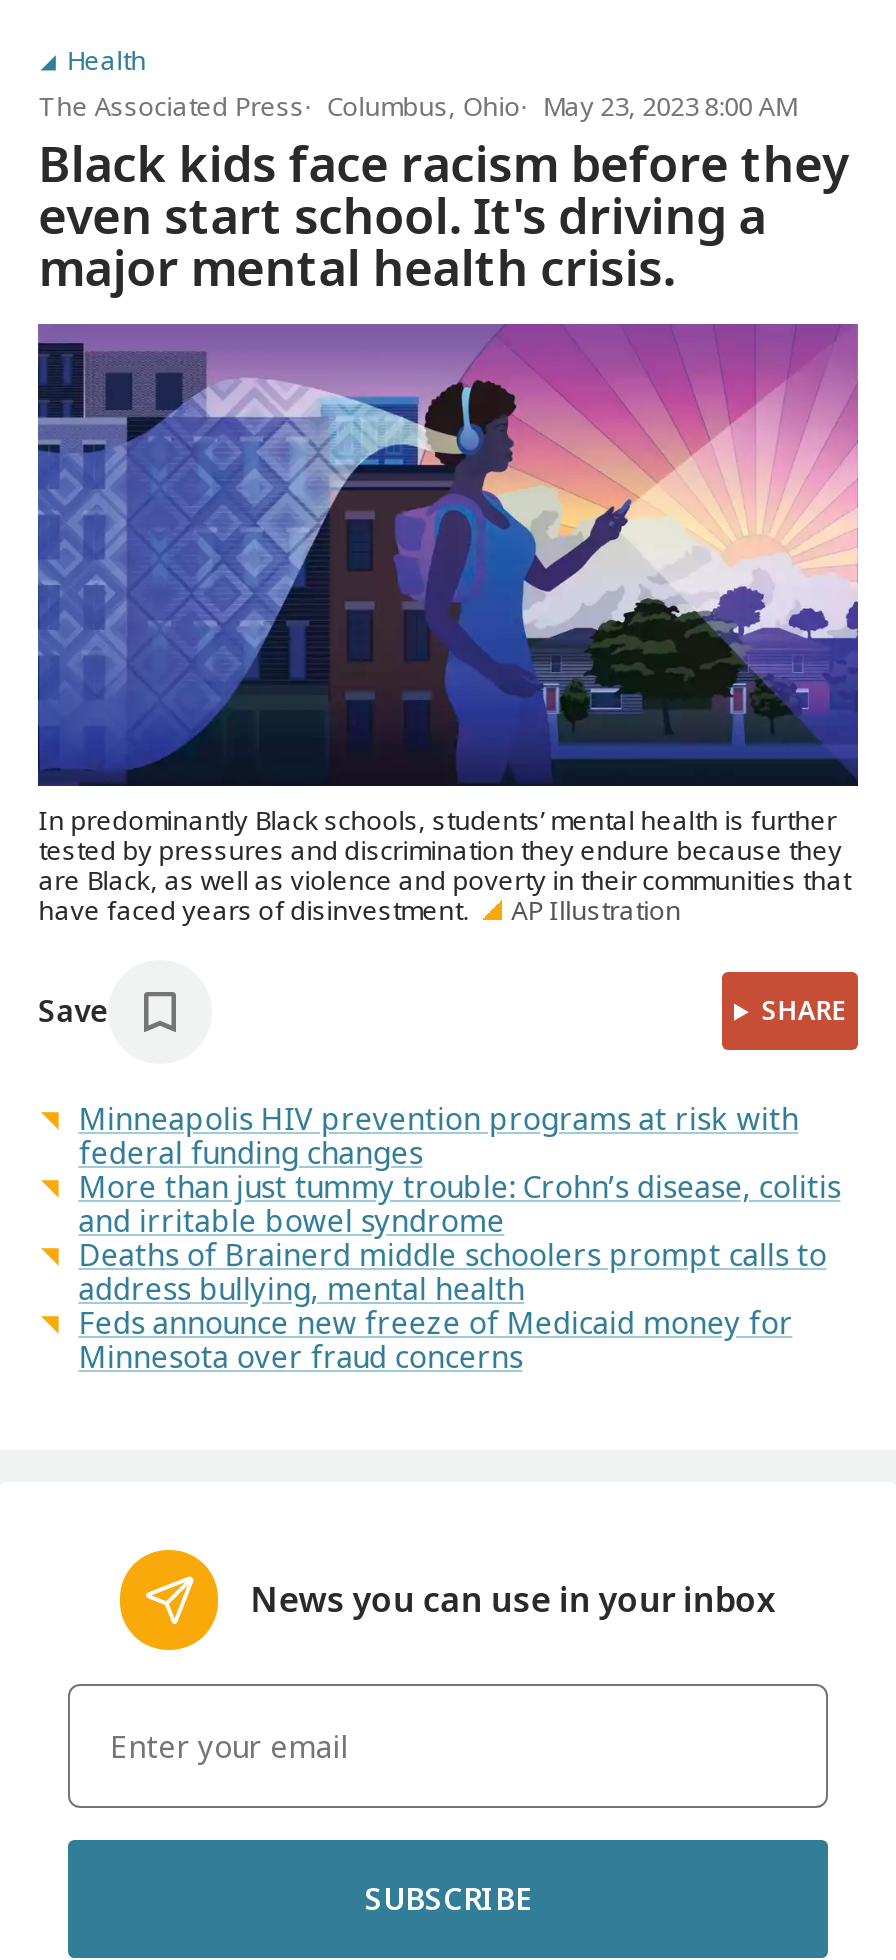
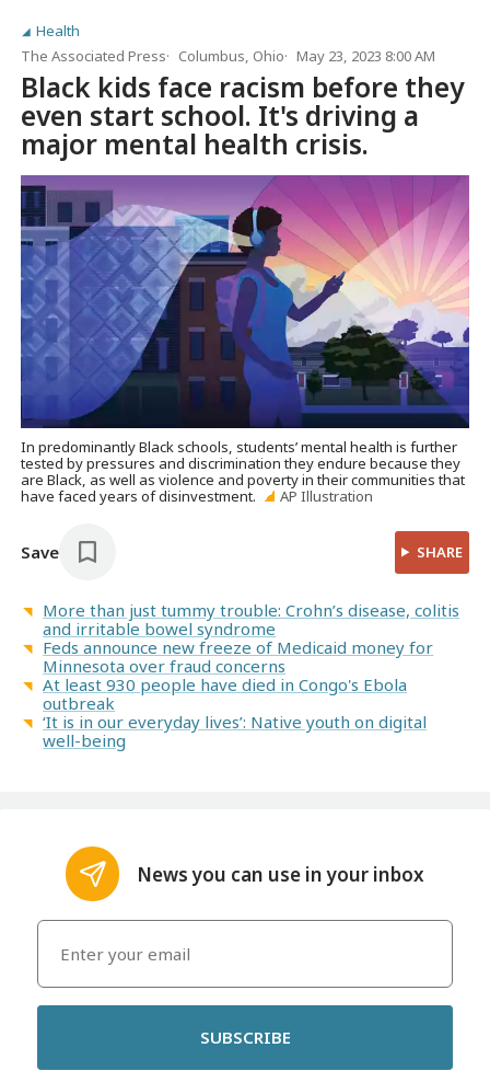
[78,1098,798,1172] Minneapolis HIV prevention programs at risk with | federal funding changes -> none
moved [78,1166,840,1240] -> [43,599,460,640]: More than just tummy trouble: Crohn’s disease, colitis | and irritable bowel syndrome
[78,1234,826,1308] Deaths of Brainerd middle schoolers prompt calls to | address bullying, mental health -> none
moved [78,1302,792,1376] -> [43,636,433,677]: Feds announce new freeze of Medicaid money for | Minnesota over fraud concerns
none -> [43,674,427,751] At least 930 people have died in Congo's Ebola | outbreak | ‘It is in our everyday lives’: Native youth on digital | well-being

